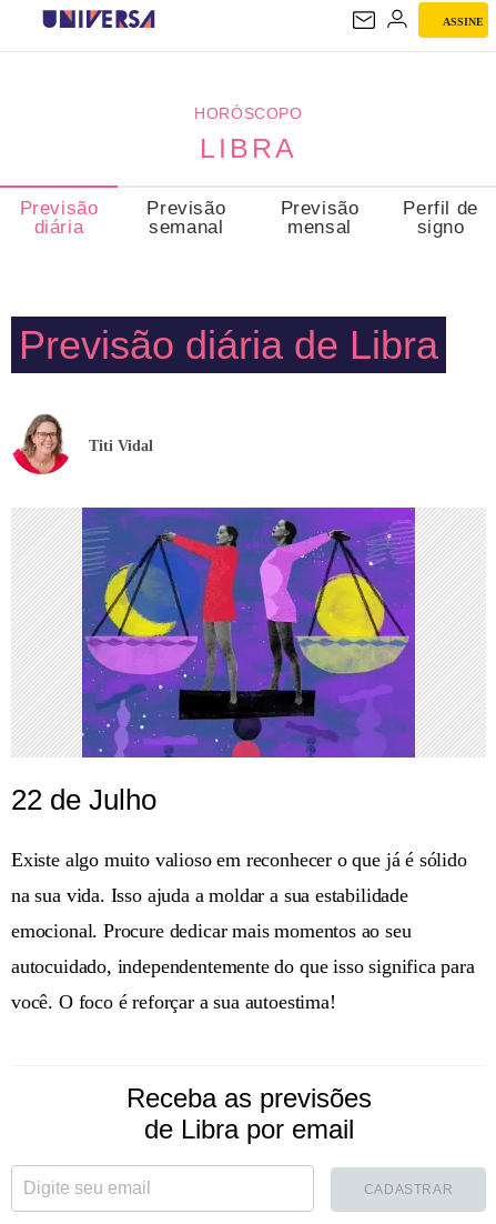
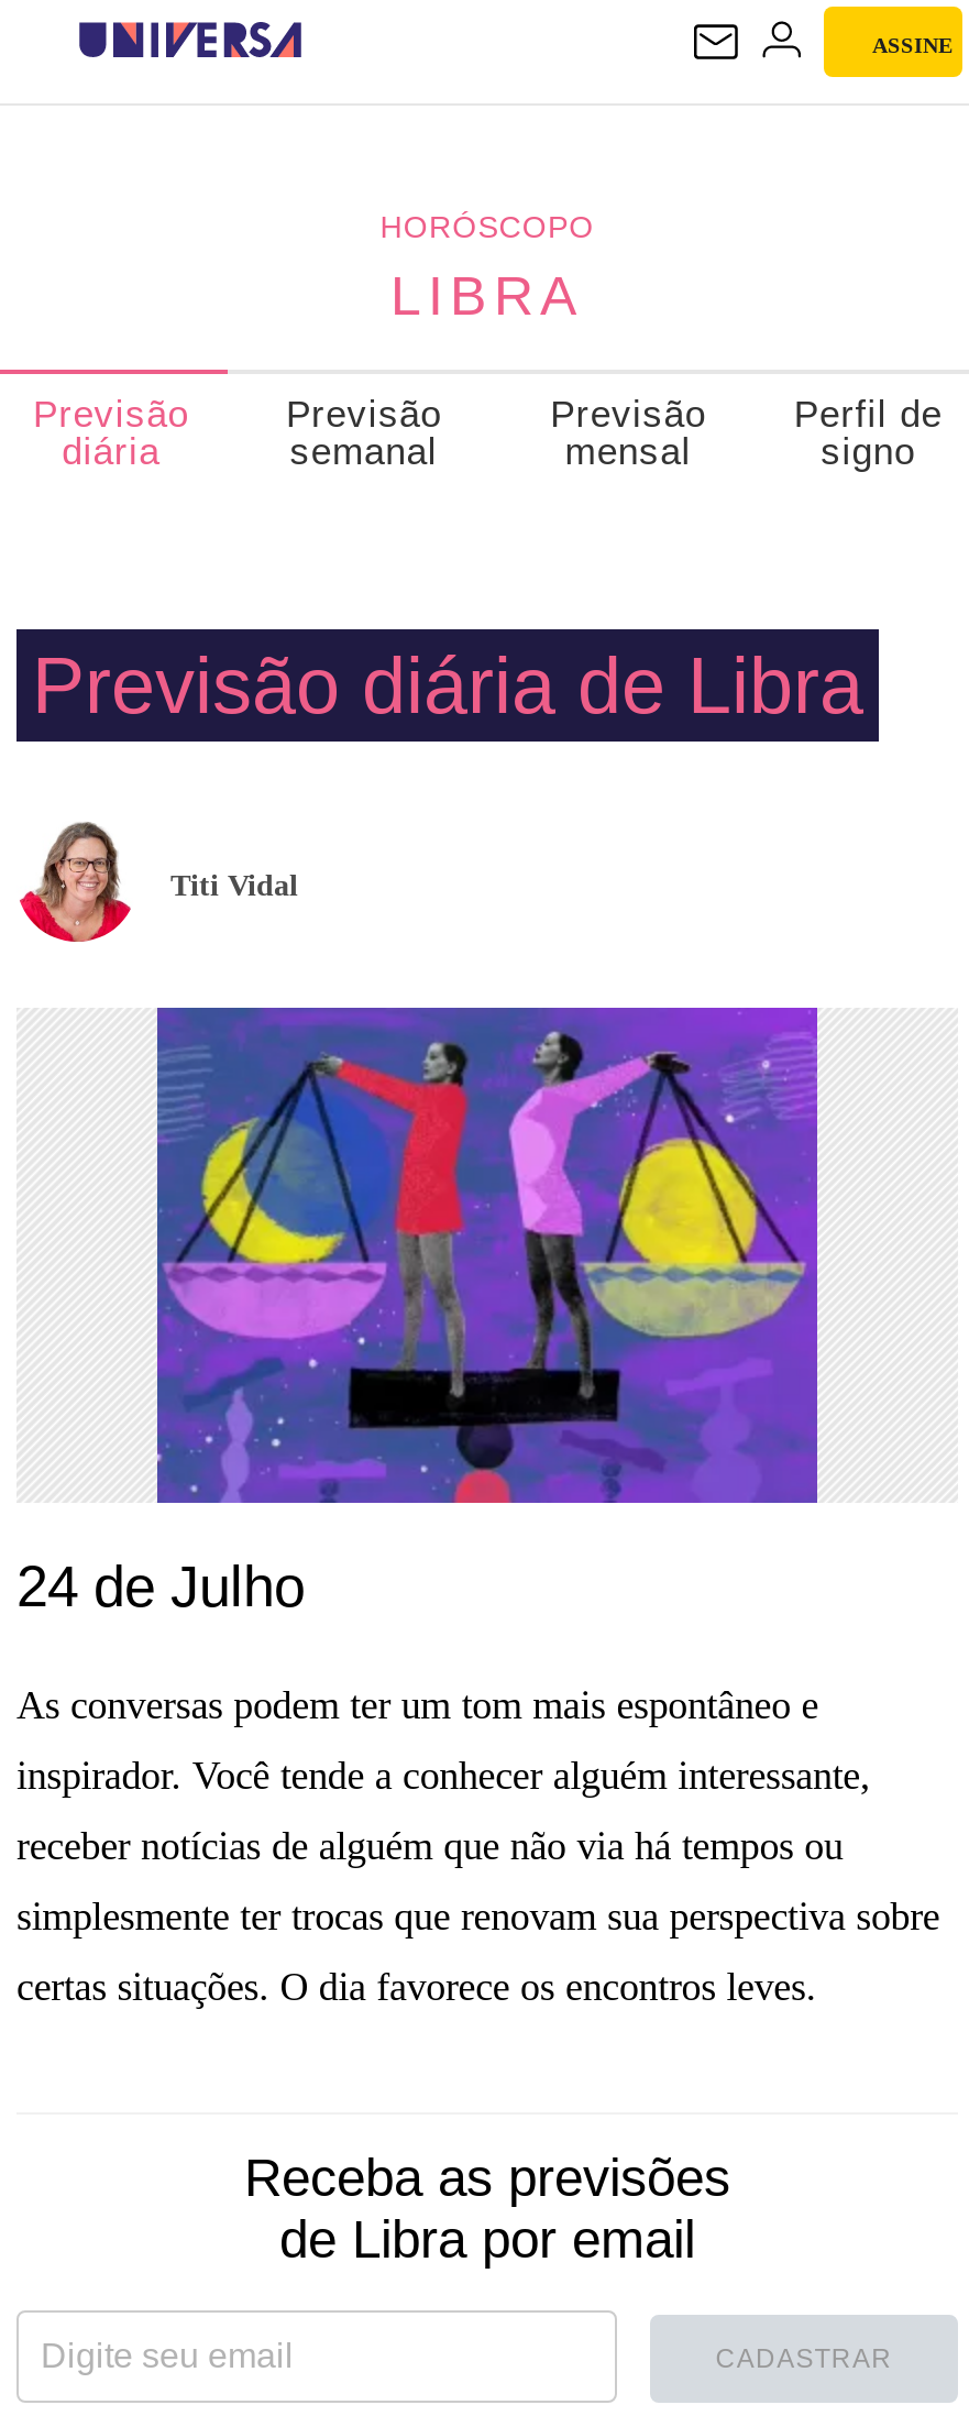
[11,783,156,816] 22 de Julho -> [16,1553,305,1619] 24 de Julho
[11,849,467,871] Existe algo muito valioso em reconhecer o que já é sólido -> [16,1683,818,1727] As conversas podem ter um tom mais espontâneo e
[11,884,408,906] na sua vida. Isso ajuda a moldar a sua estabilidade -> [16,1754,871,1798] inspirador. Você tende a conhecer alguém interessante,
[11,920,411,942] emocional. Procure dedicar mais momentos ao seu -> [16,1824,843,1868] receber notícias de alguém que não via há tempos ou
[11,955,475,977] autocuidado, independentemente do que isso significa para -> [16,1895,940,1939] simplesmente ter trocas que renovam sua perspectiva sobre
[11,991,336,1013] você. O foco é reforçar a sua autoestima! -> [16,1965,816,2009] certas situações. O dia favorece os encontros leves.

